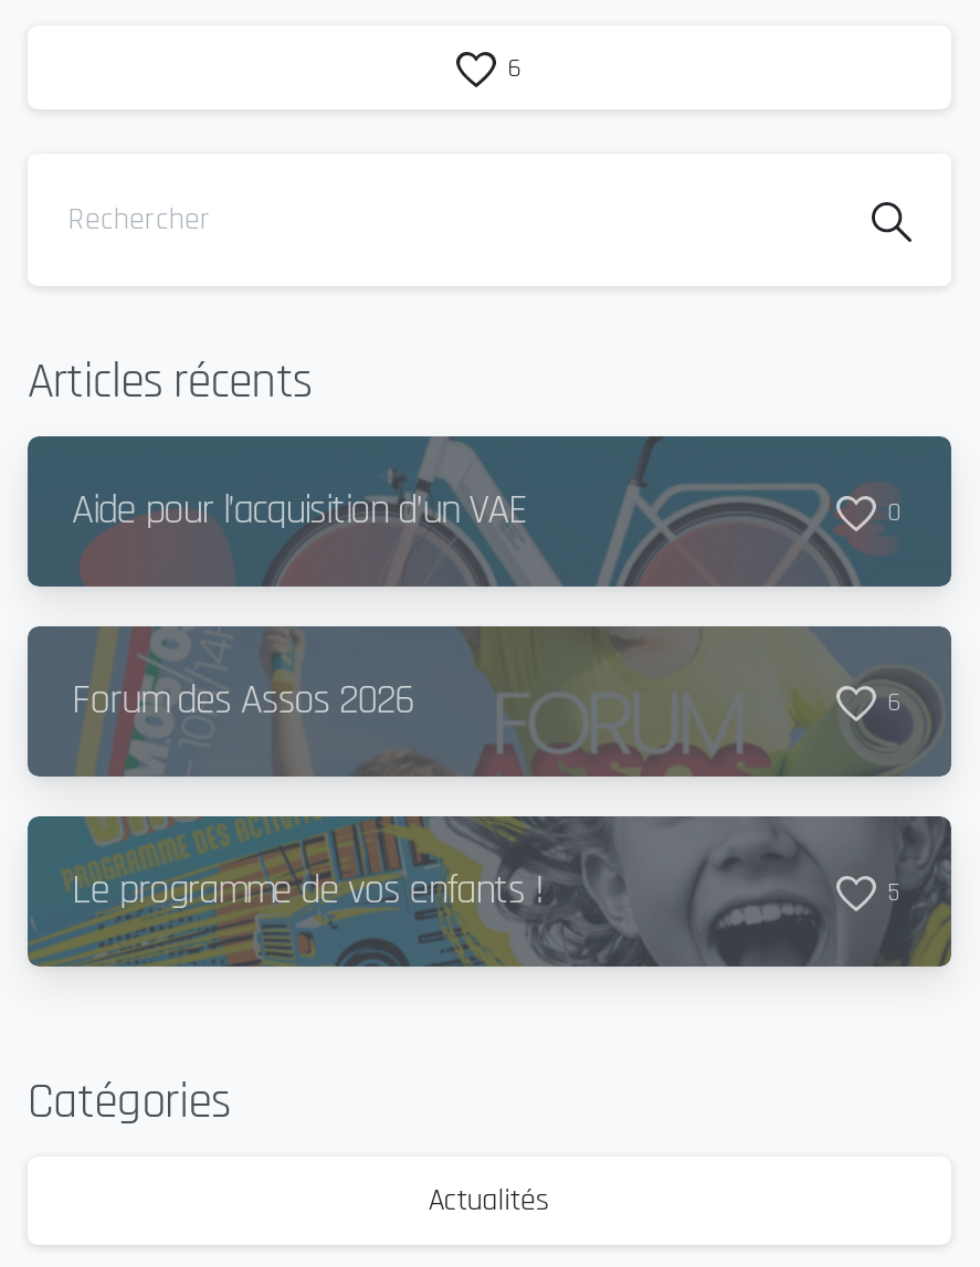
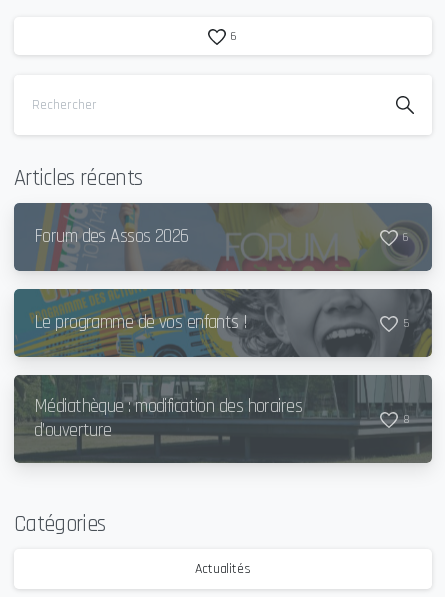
[72,485,902,538] Aide pour l’acquisition d’un VAE | 0 -> none
moved [72,625,947,918] -> [34,202,430,335]: [image] | Forum des Assos 2026 | 6 | Le programme de vos enfants !
none -> [13,374,433,464] [image] | Médiathèque : modification des horaires | d’ouverture | 8

